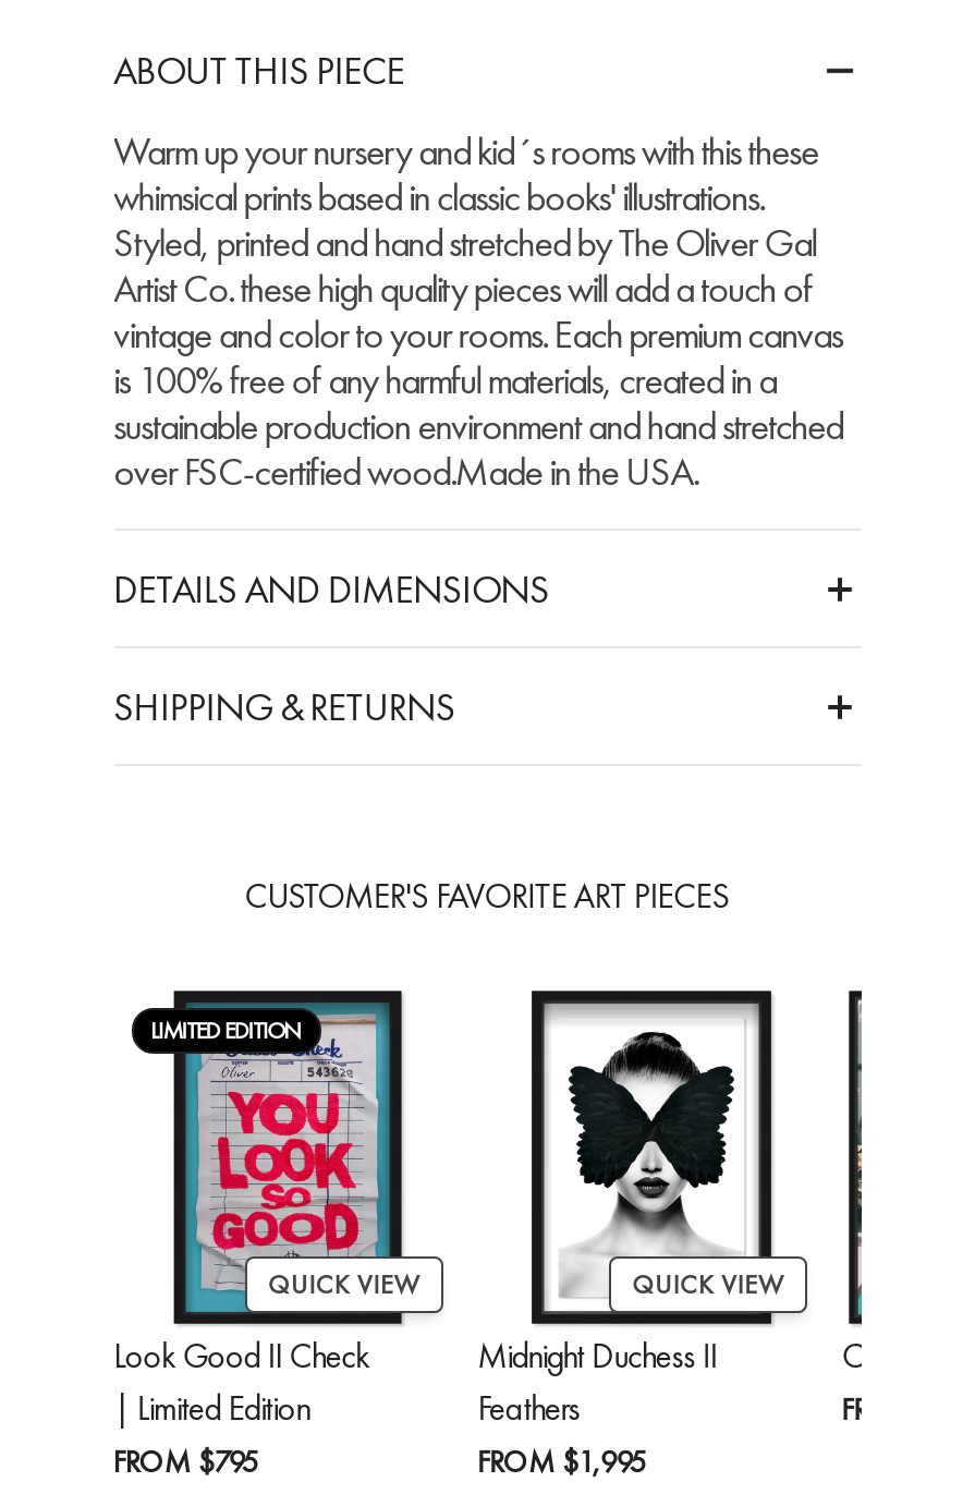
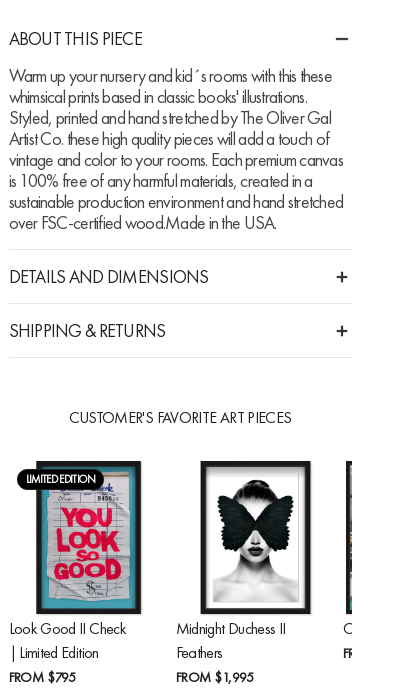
[268,1267,419,1302] QUICK VIEW -> none
[632,1267,783,1302] QUICK VIEW -> none

